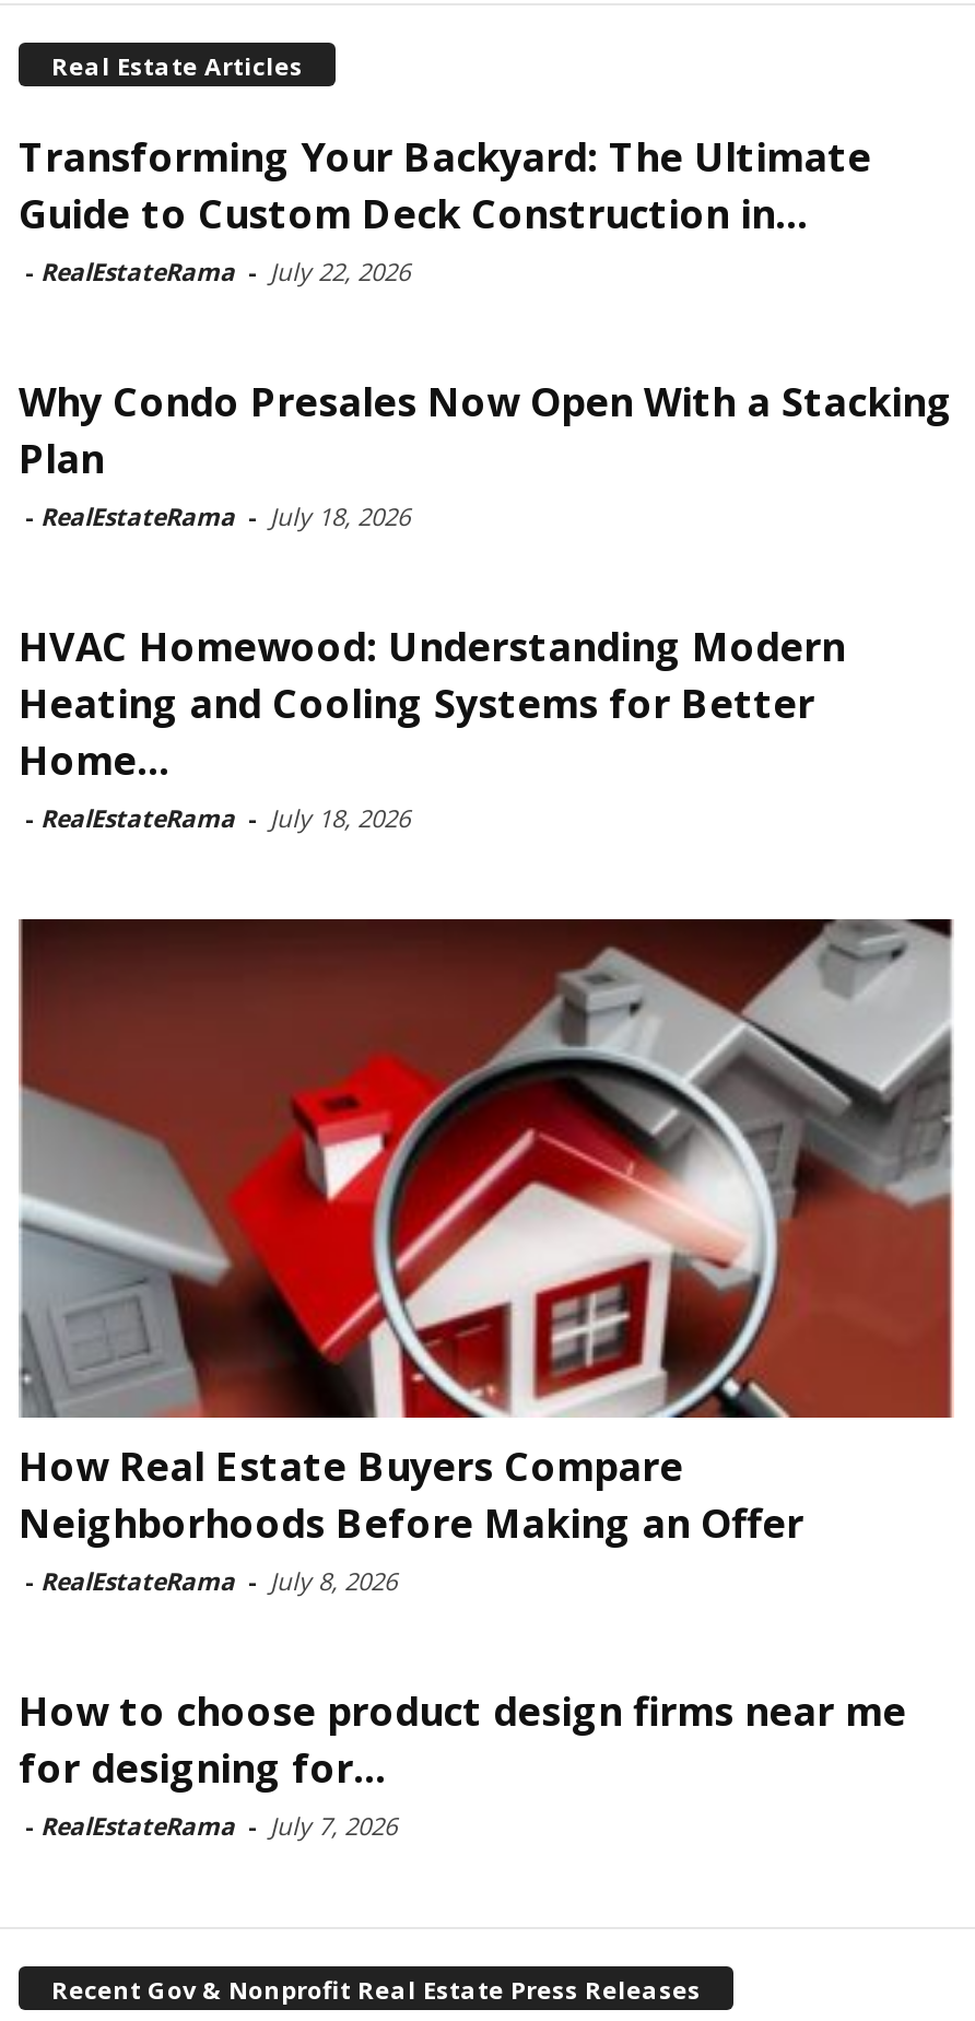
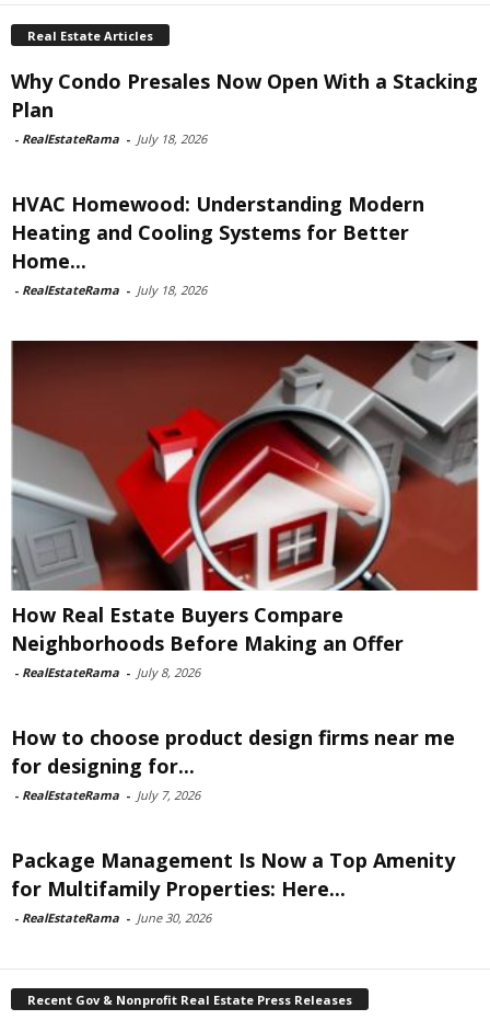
[19,129,871,287] Transforming Your Backyard: The Ultimate | Guide to Custom Deck Construction in... | - RealEstateRama - July 22, 2026 -> none
moved [16,374,956,1842] -> [10,68,480,803]: [image] | Why Condo Presales Now Open With a Stacking | Plan | ... | for designing for... | - RealEstateRama - July 7, 2026
none -> [11,847,455,926] Package Management Is Now a Top Amenity | for Multifamily Properties: Here... | - RealEstateRama - June 30, 2026

